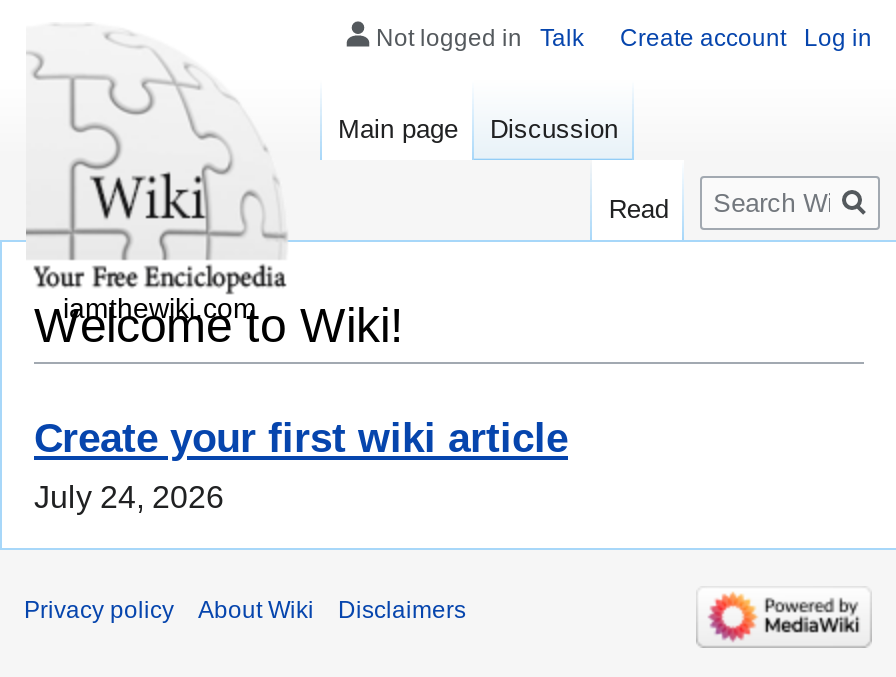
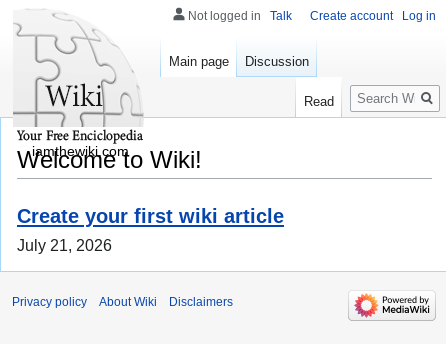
[34,481,224,515] July 24, 2026 -> [17,237,112,254] July 21, 2026

